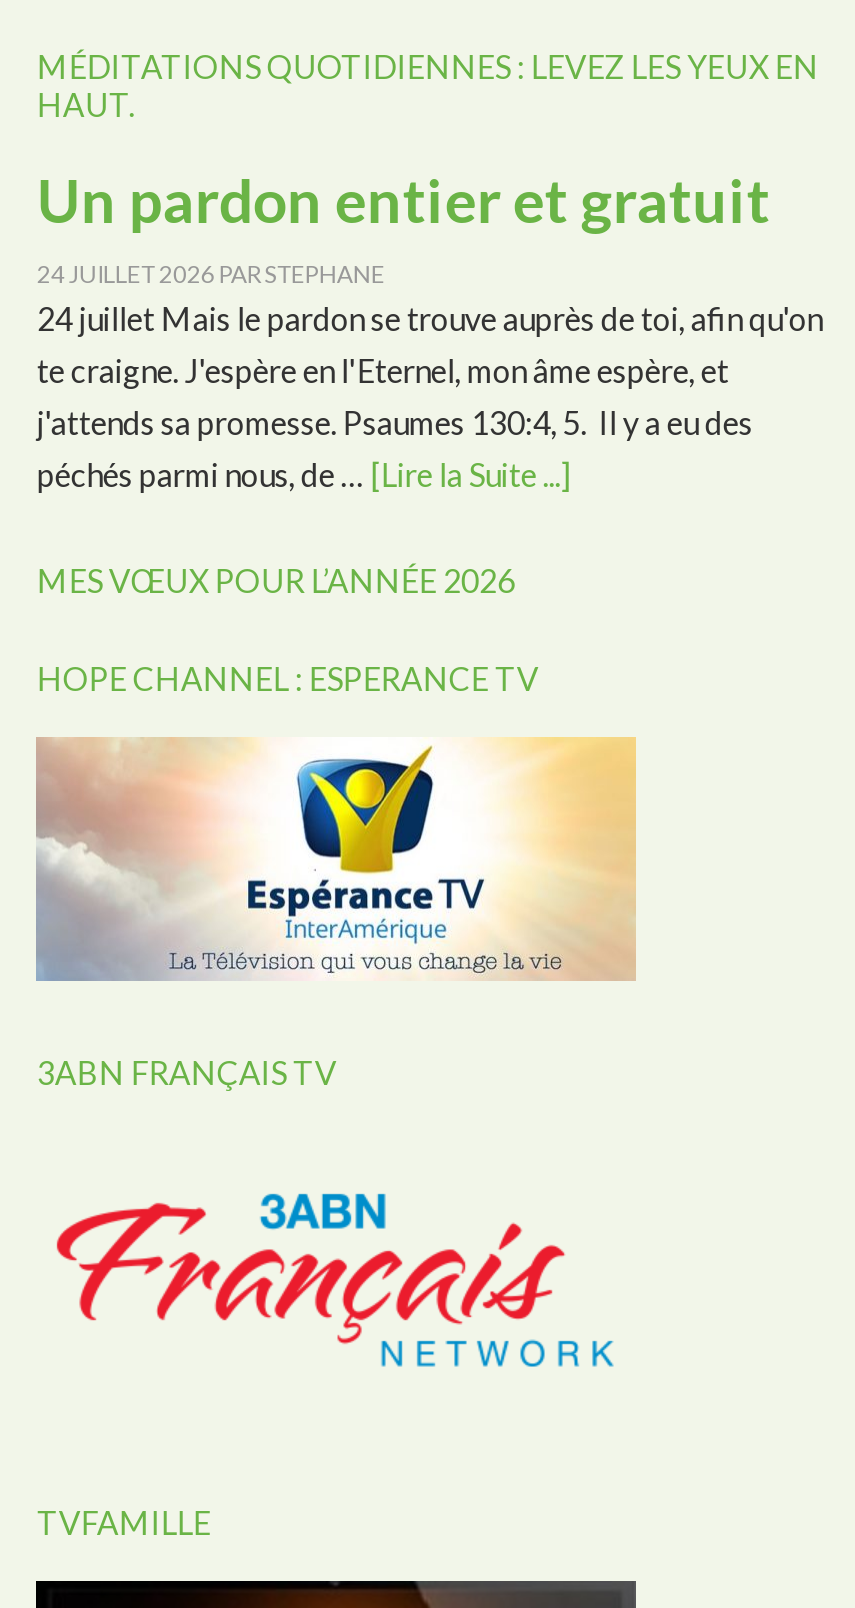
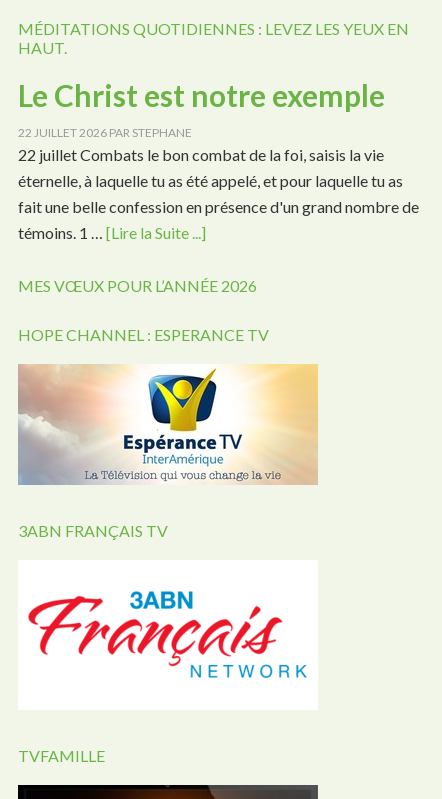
[37,163,823,493] Un pardon entier et gratuit | 24 JUILLET 2026 PARSTEPHANE | 24 juillet Mais le pardon se trouve auprès de toi, afin qu'on | te craigne. J'espère en l'Eternel, mon âme espère, et | j'attends sa promesse. Psaumes 130:4, 5. Il y a eu des | péchés parmi nous, de … [Lire la Suite ...] -> [18,77,419,242] Le Christ est notre exemple | 22 JUILLET 2026 PARSTEPHANE | 22 juillet Combats le bon combat de la foi, saisis la vie | éternelle, à laquelle tu as été appelé, et pour laquelle tu as | fait une belle confession en présence d'un grand nombre de | témoins. 1 … [Lire la Suite ...]

